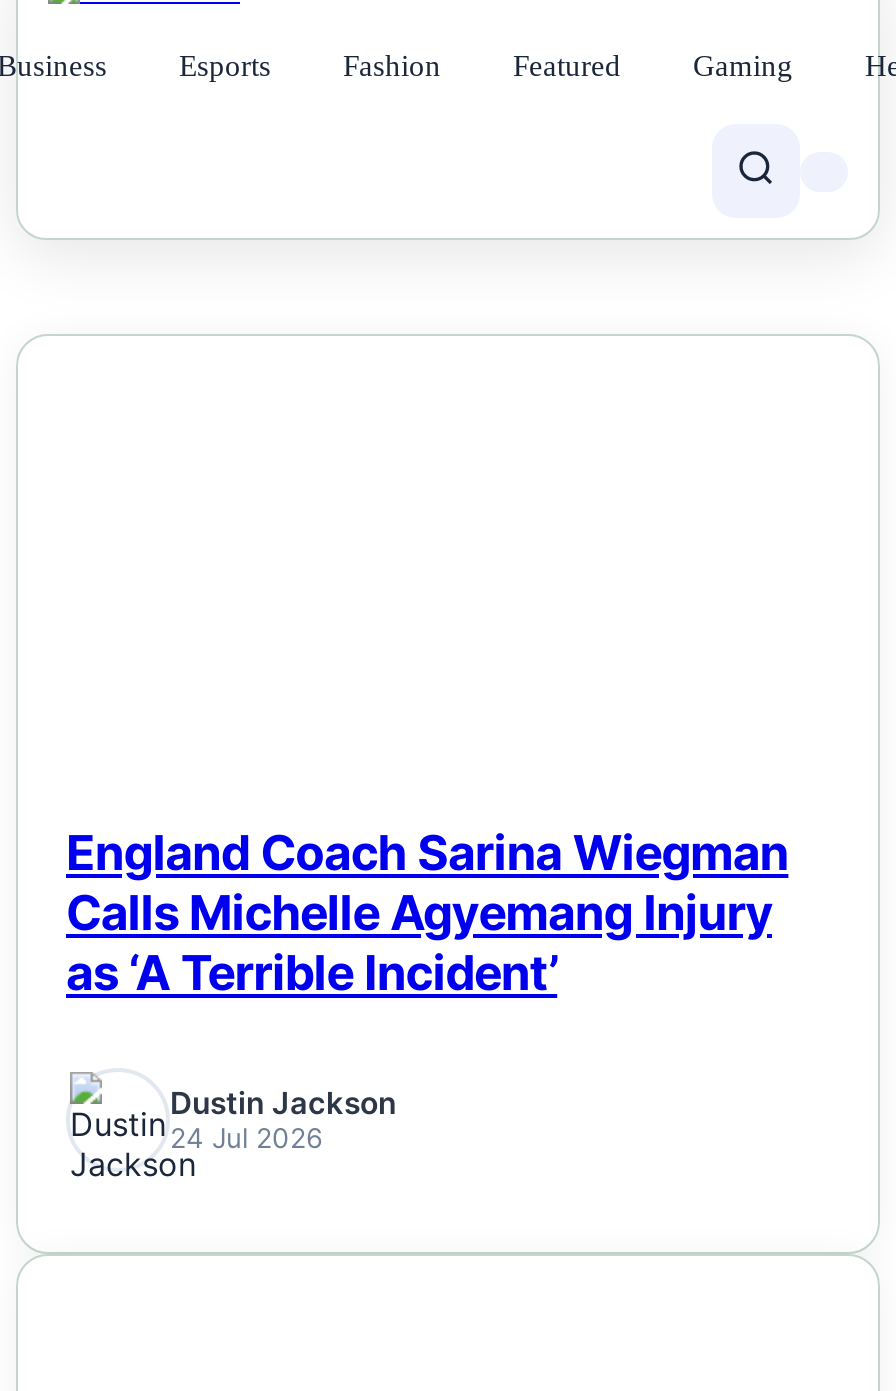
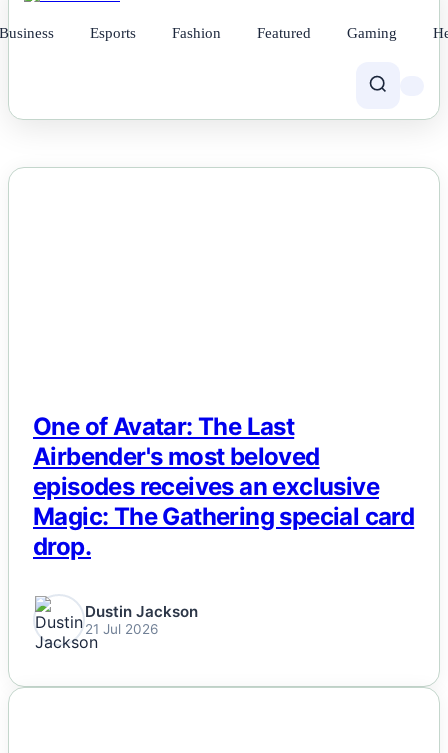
[66,824,788,1002] England Coach Sarina Wiegman | Calls Michelle Agyemang Injury | as ‘A Terrible Incident’ -> [33,412,414,561] One of Avatar: The Last | Airbender's most beloved | episodes receives an exclusive | Magic: The Gathering special card | drop.
[170,1123,322,1155] 24 Jul 2026 -> [85,621,158,637] 21 Jul 2026

